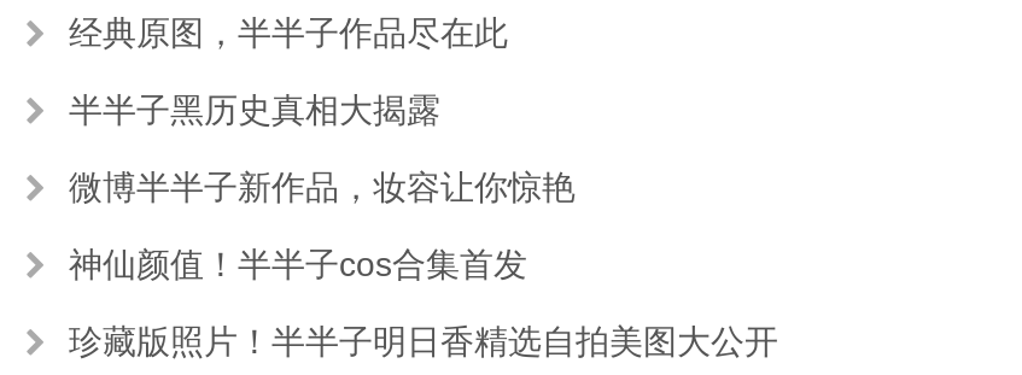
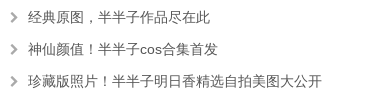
[69,90,576,206] 半半子黑历史真相大揭露 | 微博半半子新作品，妆容让你惊艳 -> none

